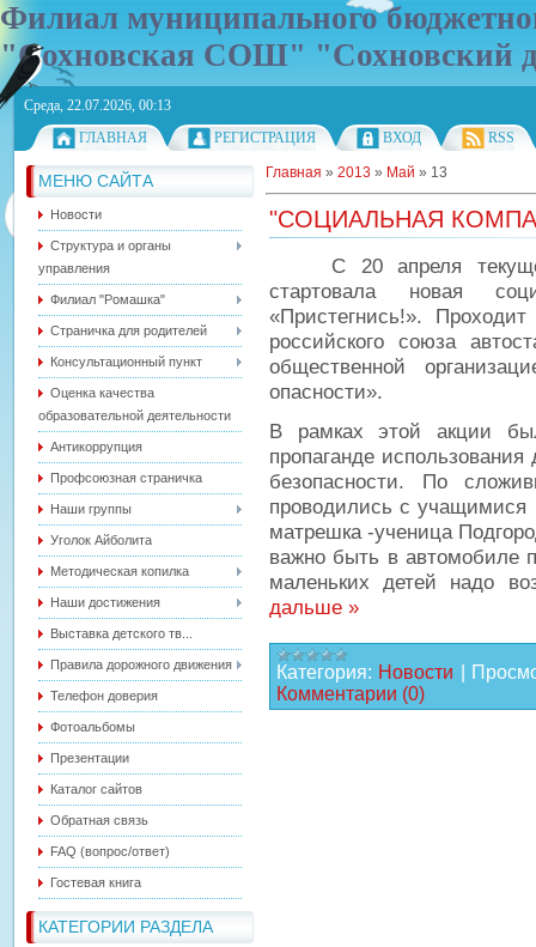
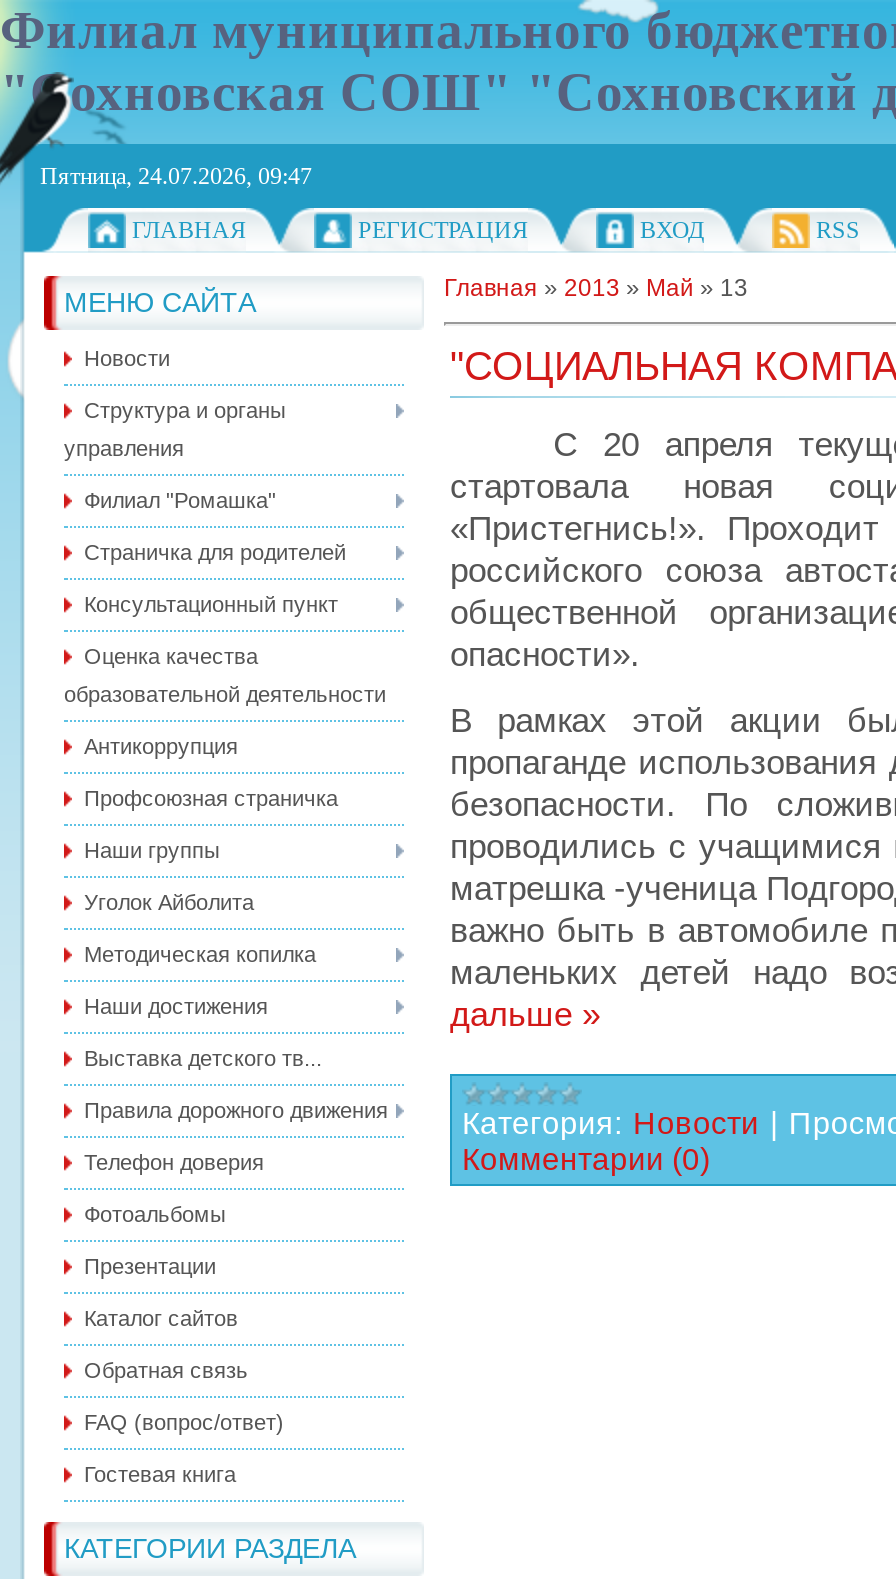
[24,97,171,114] Среда, 22.07.2026, 00:13 -> [40,162,312,190] Пятница, 24.07.2026, 09:47

